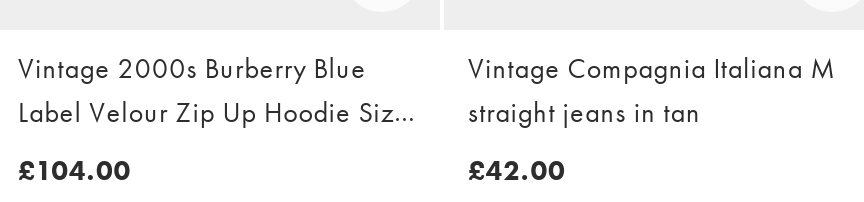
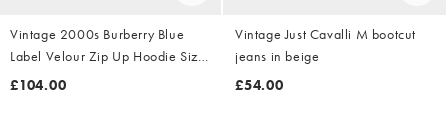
[468,49,836,129] Vintage Compagnia Italiana M | straight jeans in tan -> [235,24,416,64] Vintage Just Cavalli M bootcut | jeans in beige
[468,151,566,187] £42.00 -> [235,75,284,93] £54.00

